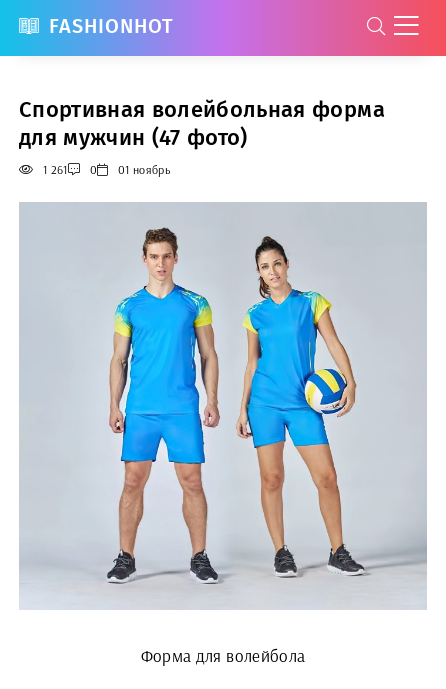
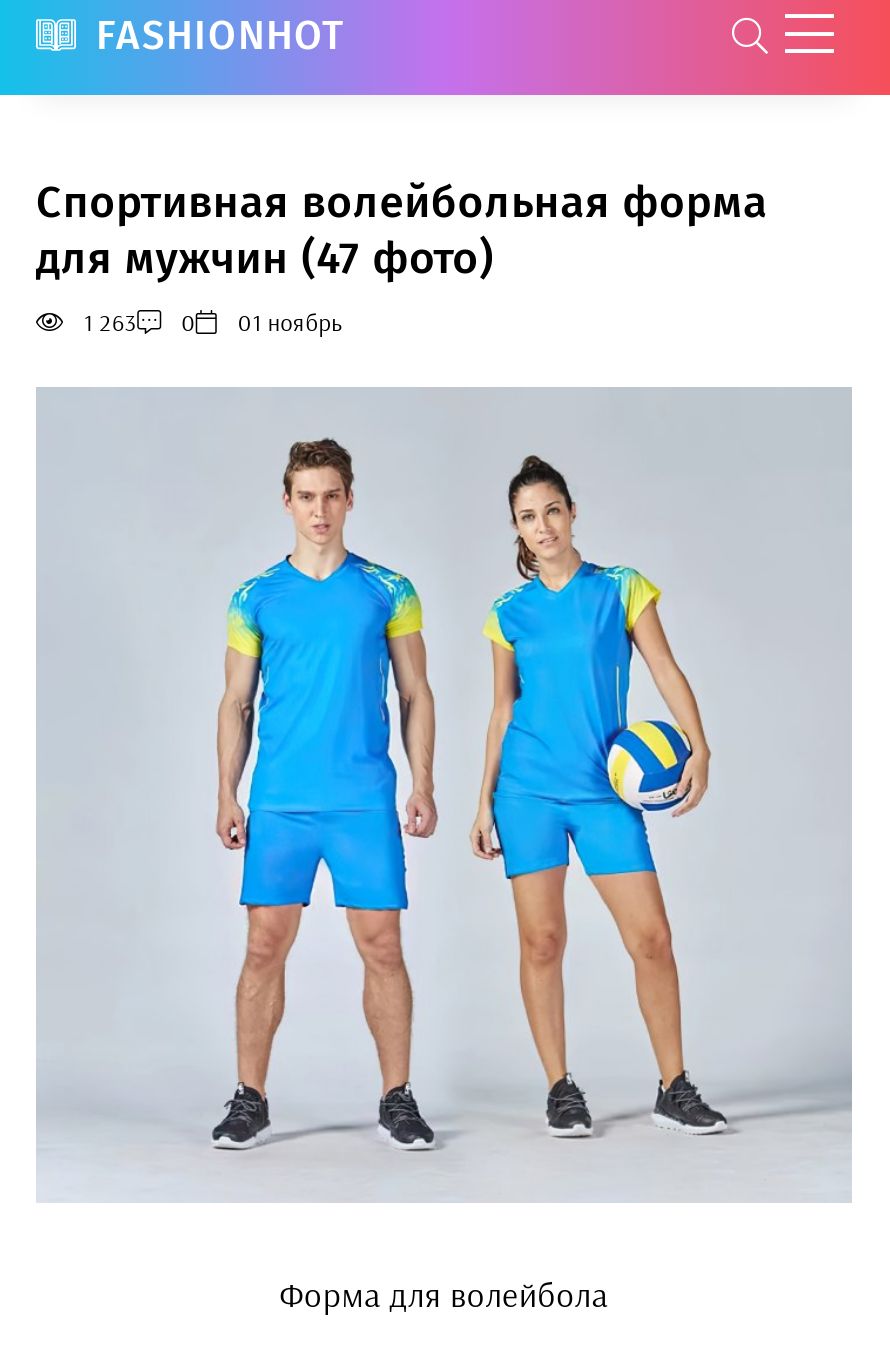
[43,162,68,177] 1 261 -> [84,307,137,337] 1 263

